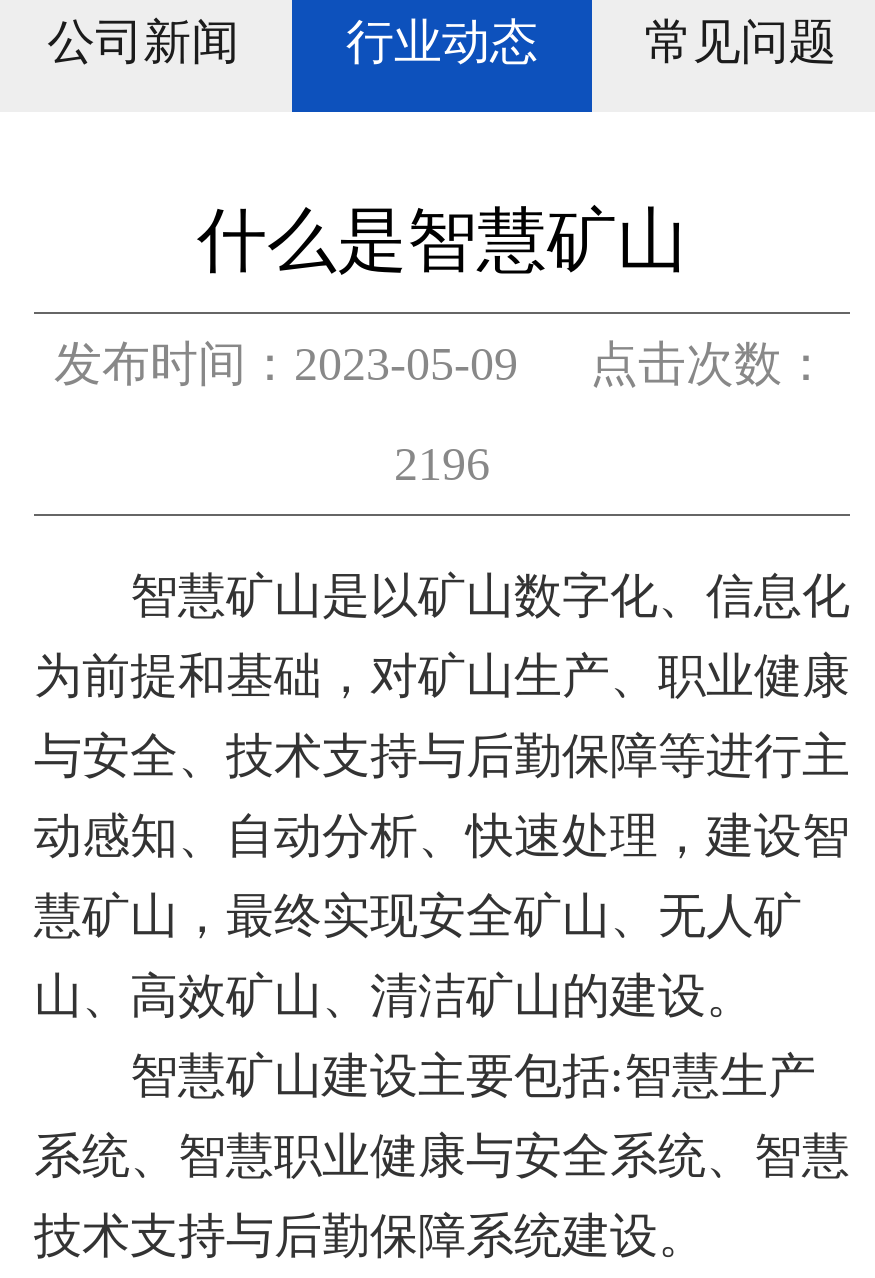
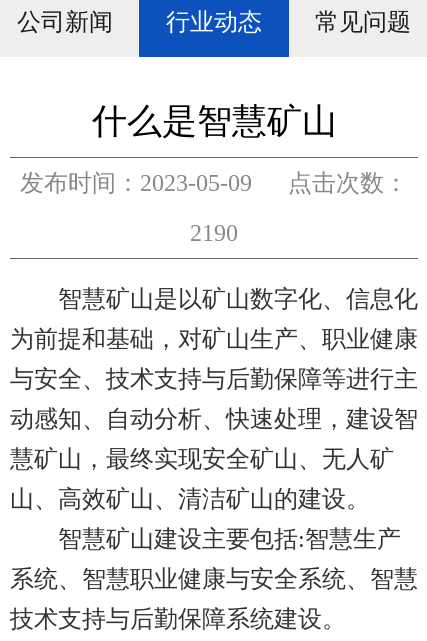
[394,438,490,490] 2196 -> [190,220,238,246] 2190

